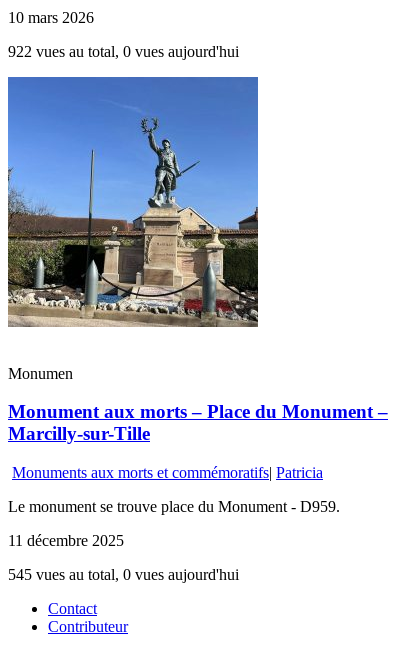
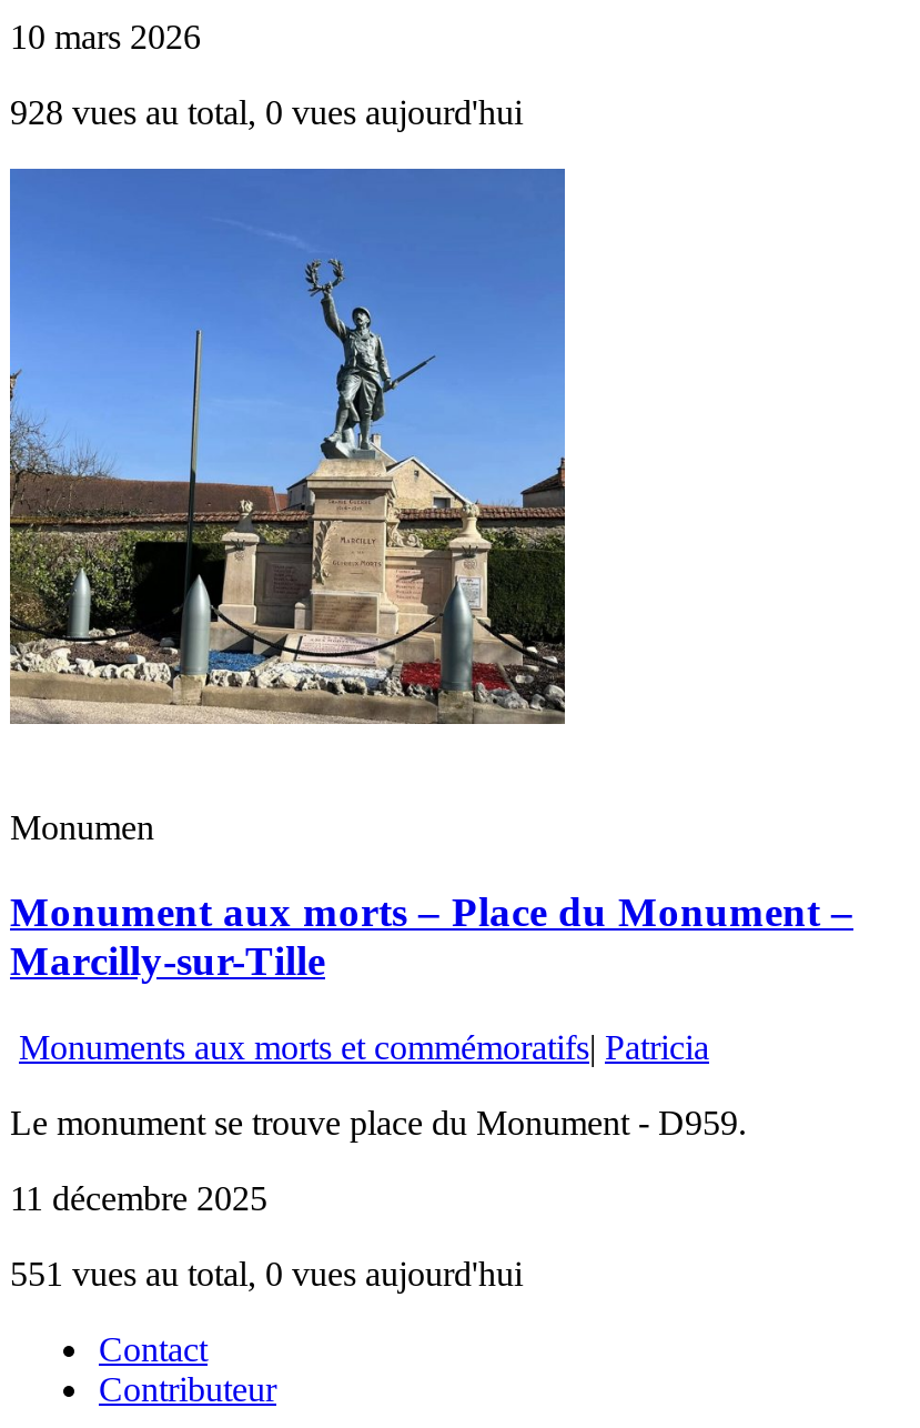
[8,42,239,59] 922 vues au total, 0 vues aujourd'hui -> [10,92,523,130] 928 vues au total, 0 vues aujourd'hui
[8,566,239,583] 545 vues au total, 0 vues aujourd'hui -> [10,1255,523,1293] 551 vues au total, 0 vues aujourd'hui

